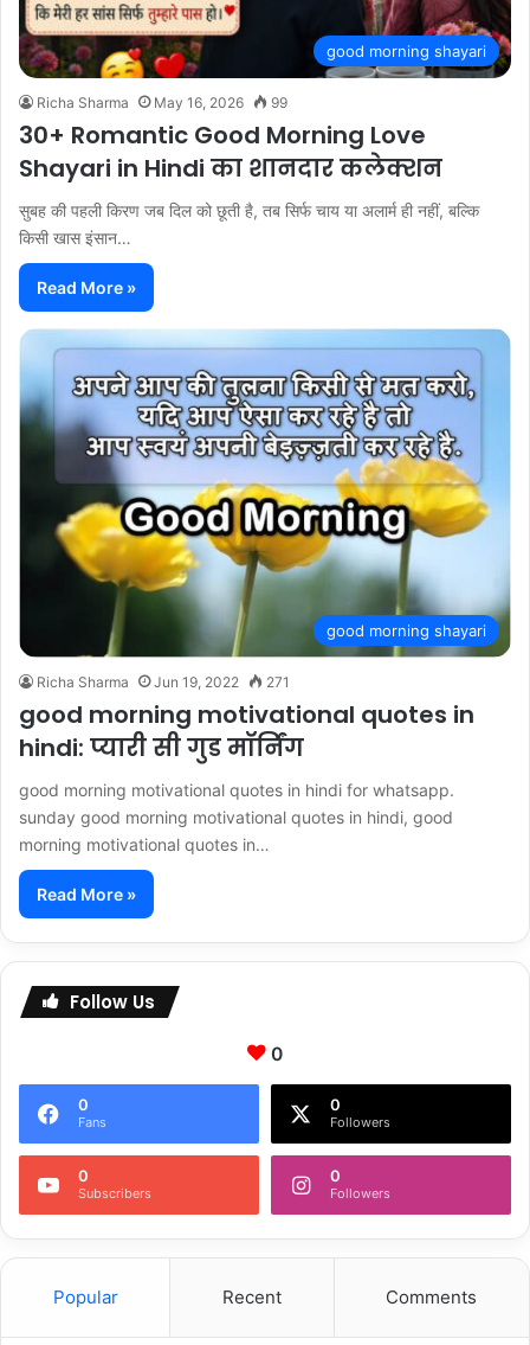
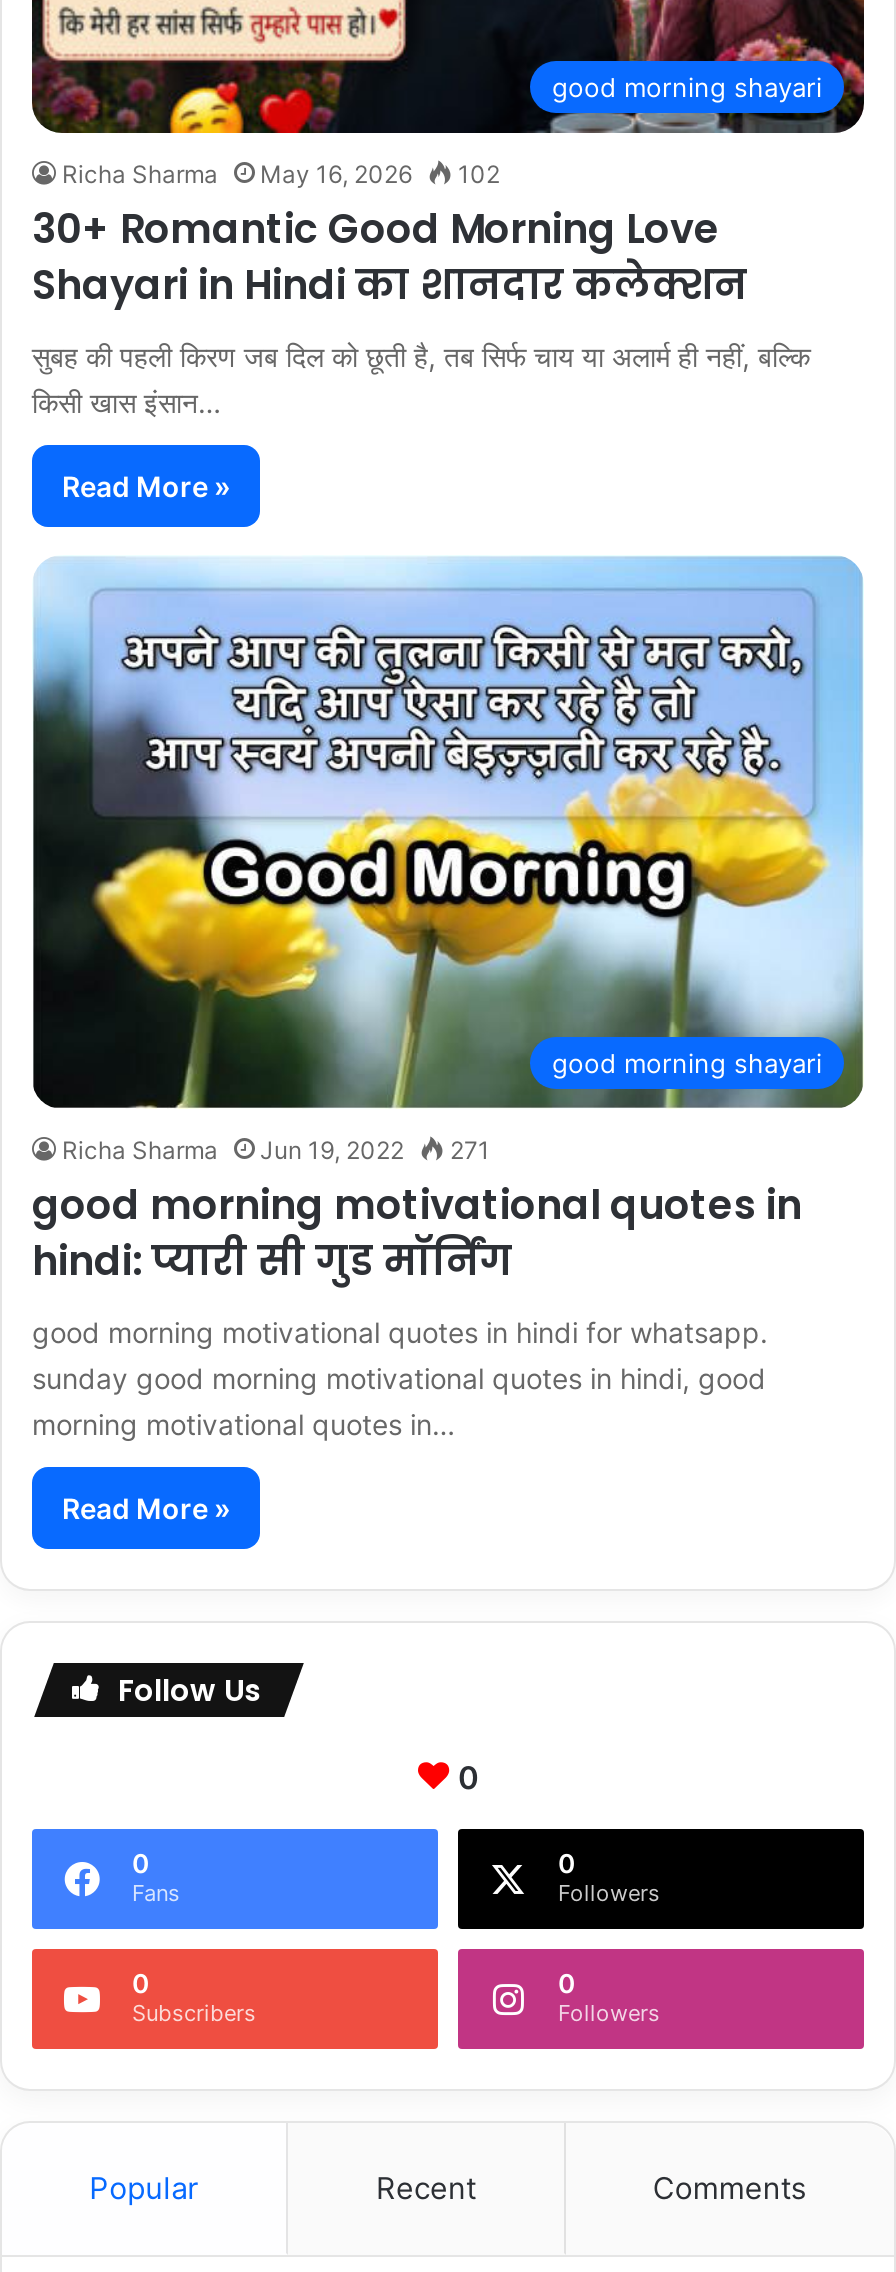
[37,94,287,111] Richa Sharma May 16, 2026 99 -> [62,158,500,188] Richa Sharma May 16, 2026 102

